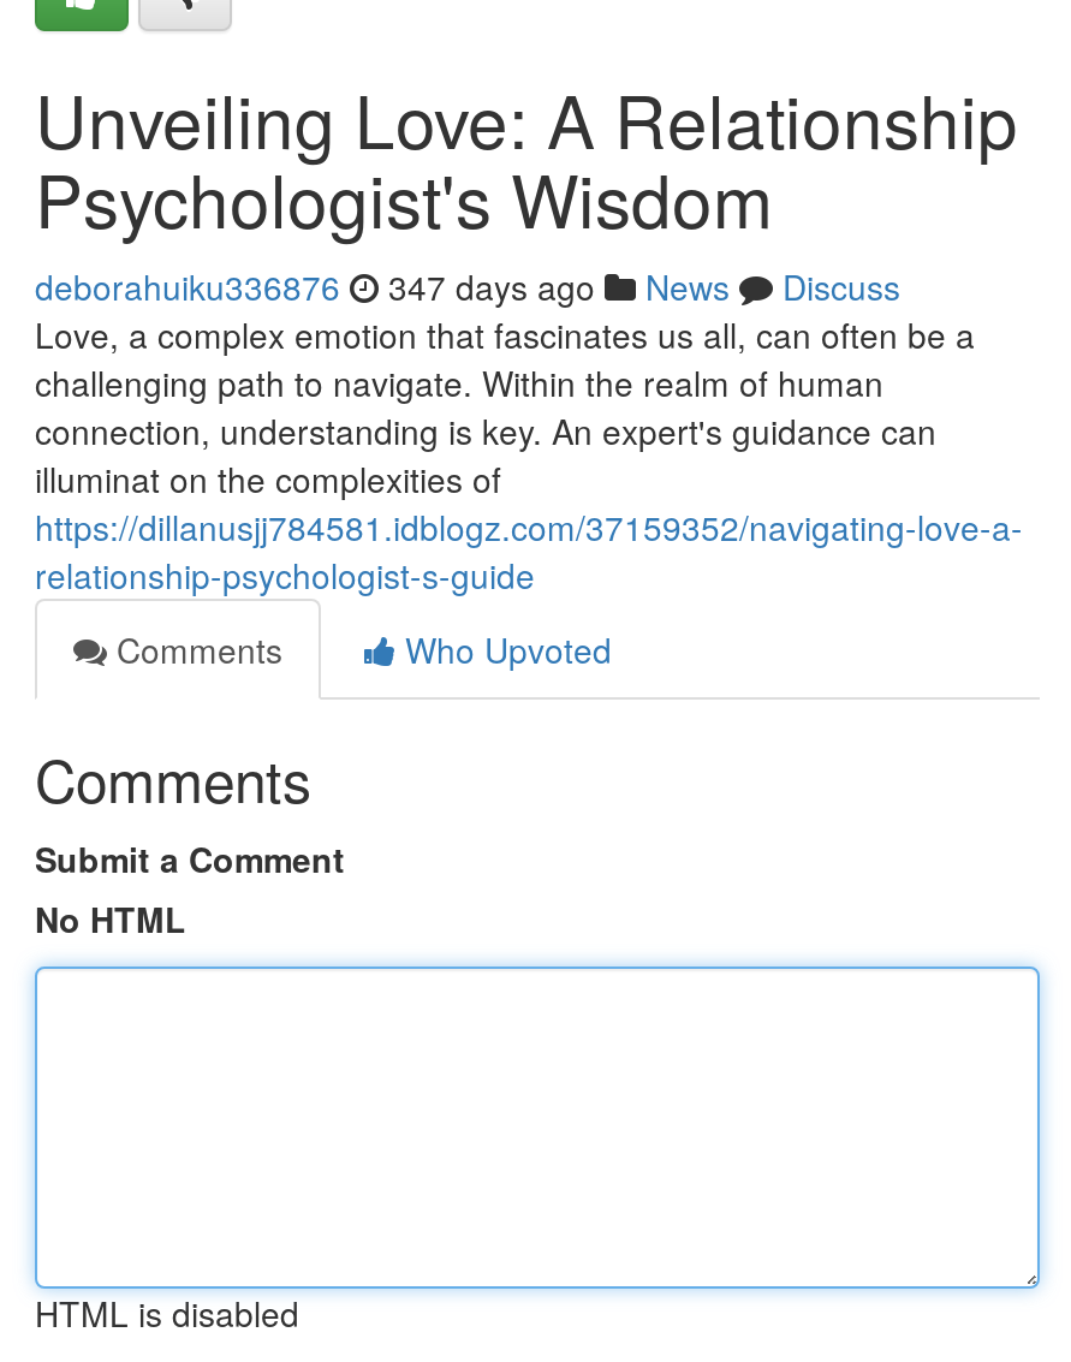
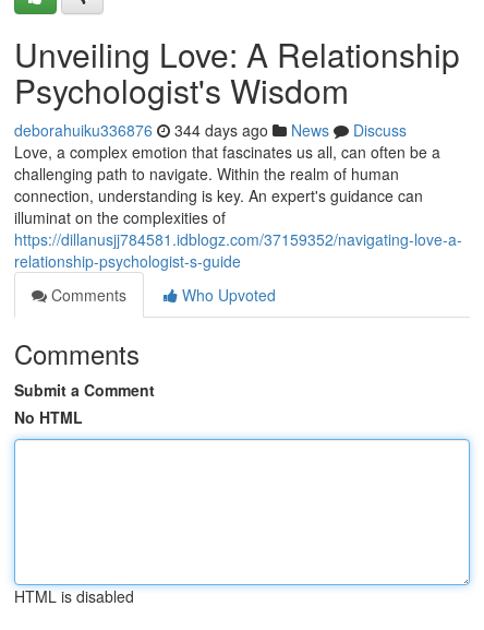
[35,262,900,310] deborahuiku336876 347 days ago News Discuss -> [14,119,407,141] deborahuiku336876 344 days ago News Discuss

